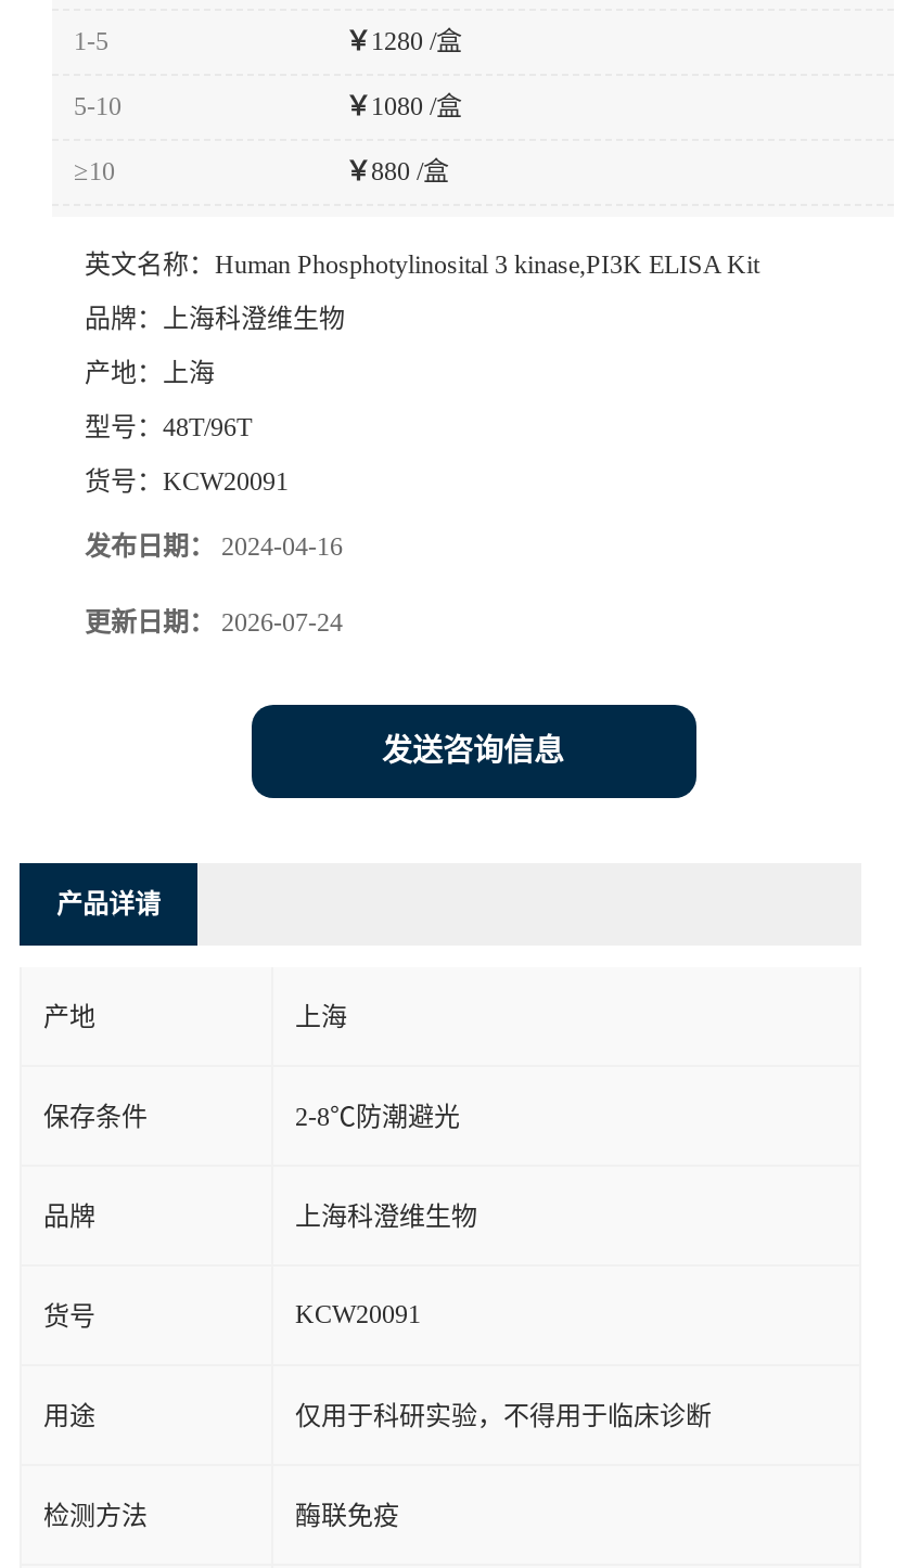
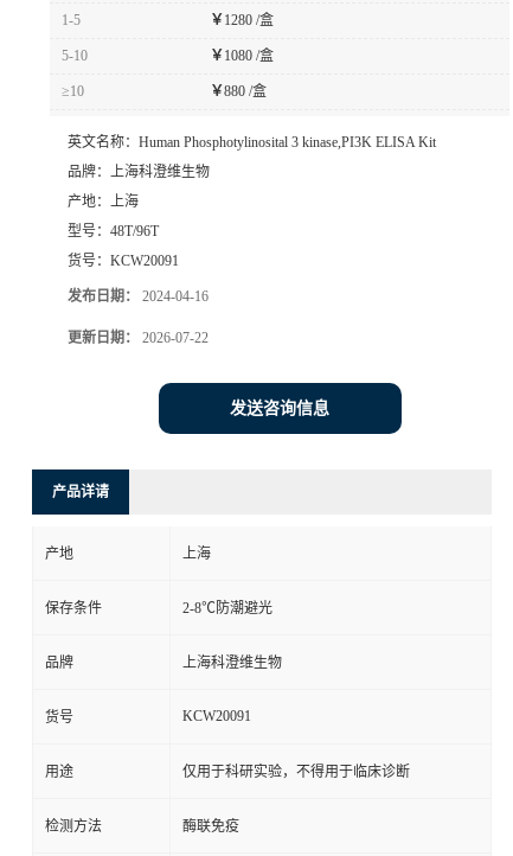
[85,607,343,637] 更新日期：2026-07-24 -> [68,329,209,346] 更新日期：2026-07-22

